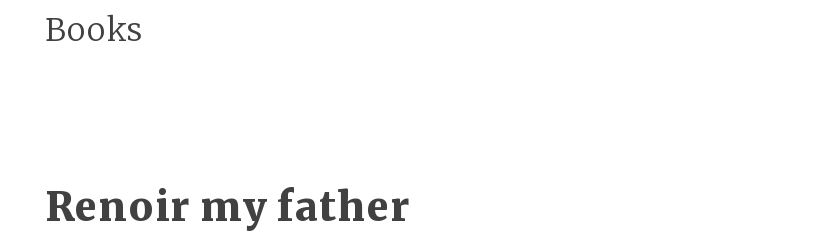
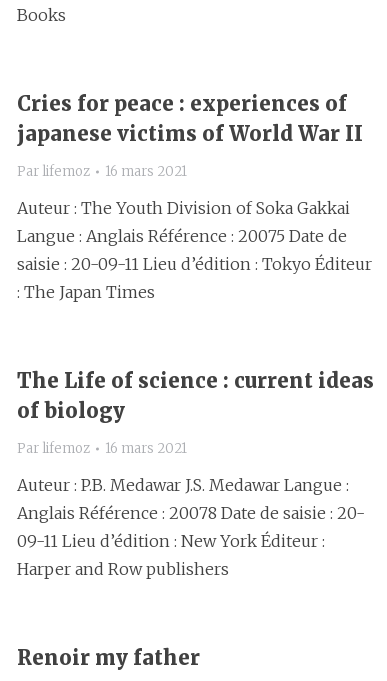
none -> [17,91,372,302] Cries for peace : experiences of | japanese victims of World War II | Par lifemoz | 16 mars 2021 | Auteur : The Youth Division of Soka Gakkai | Langue : Anglais Référence : 20075 Date de | saisie : 20-09-11 Lieu d’édition : Tokyo Éditeur | : The Japan Times
none -> [17,368,374,579] The Life of science : current ideas | of biology | Par lifemoz | 16 mars 2021 | Auteur : P.B. Medawar J.S. Medawar Langue : | Anglais Référence : 20078 Date de saisie : 20- | 09-11 Lieu d’édition : New York Éditeur : | Harper and Row publishers

